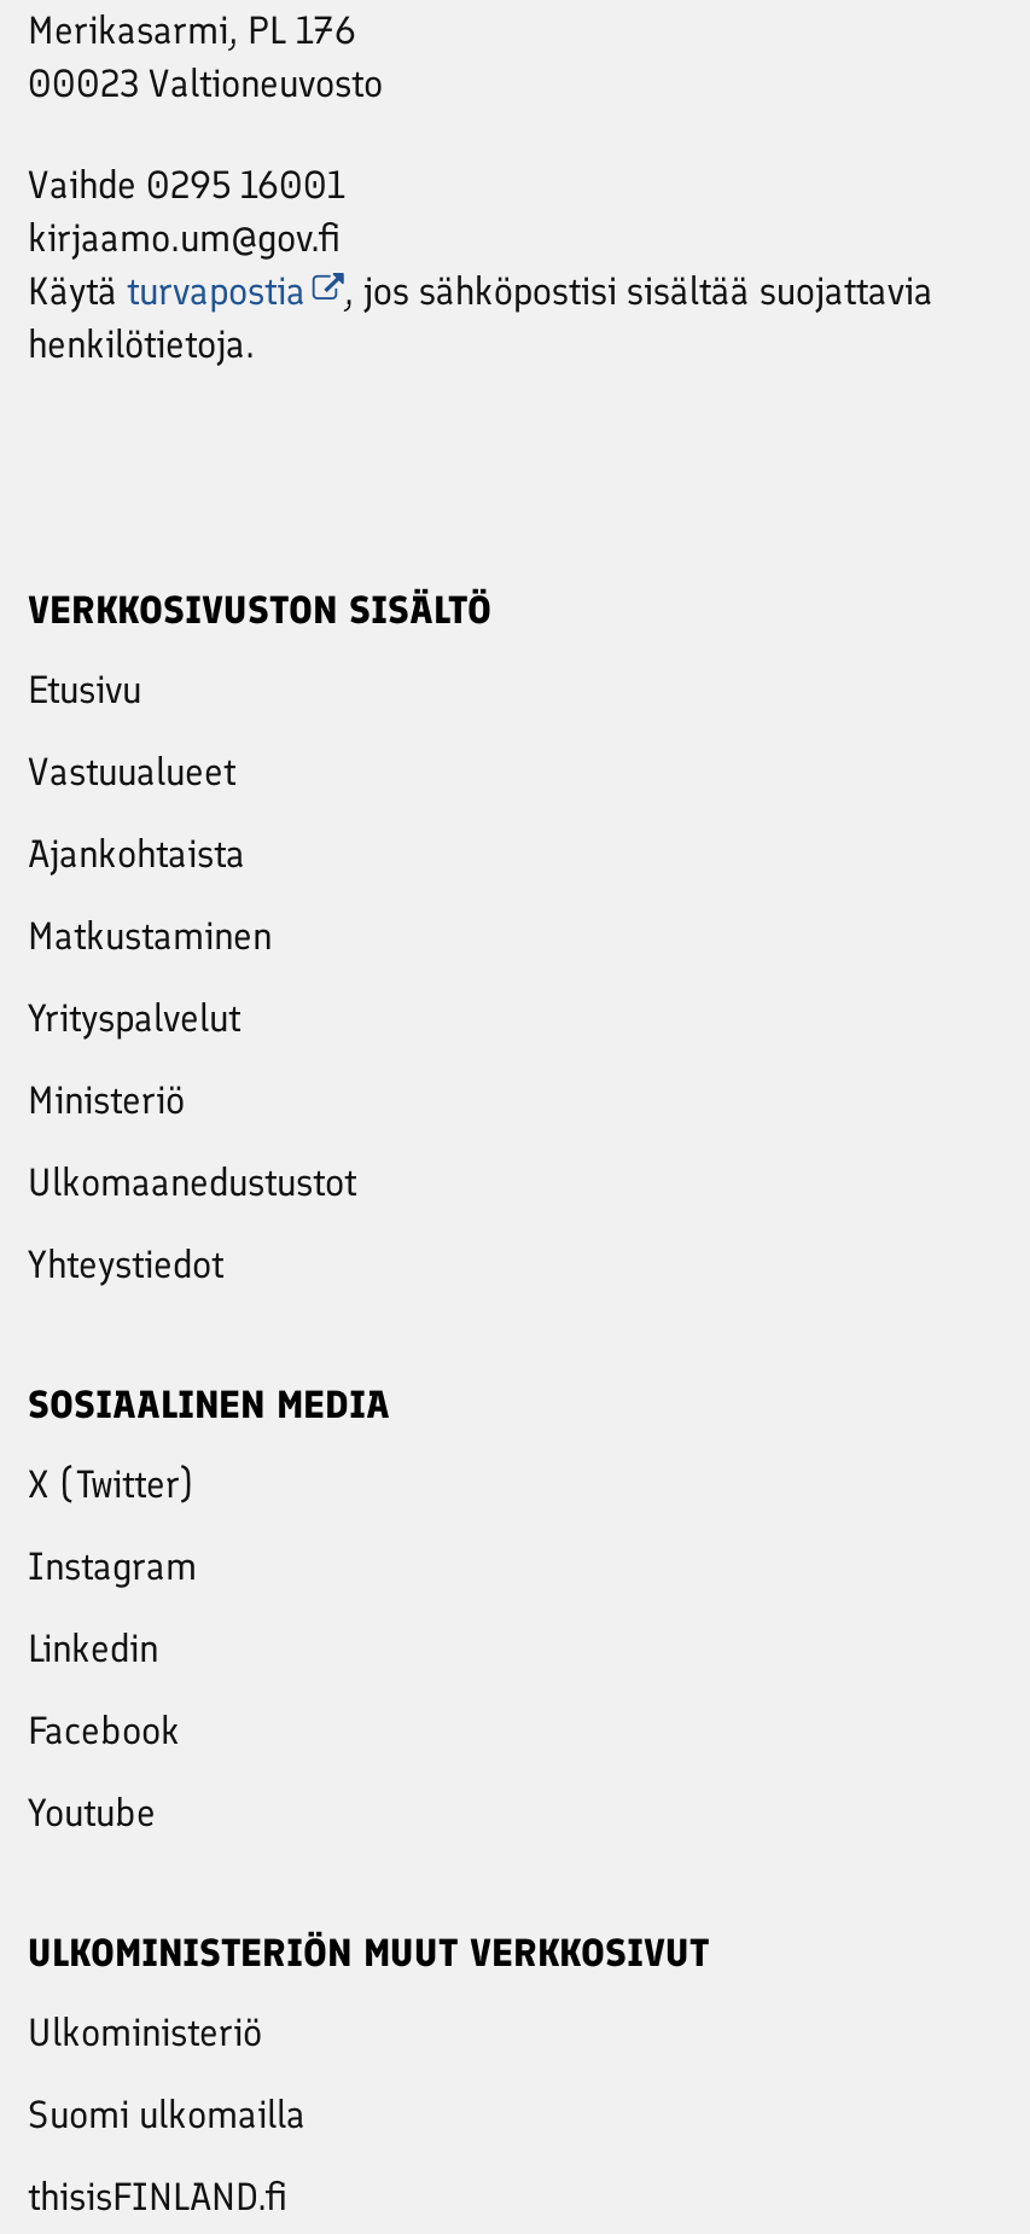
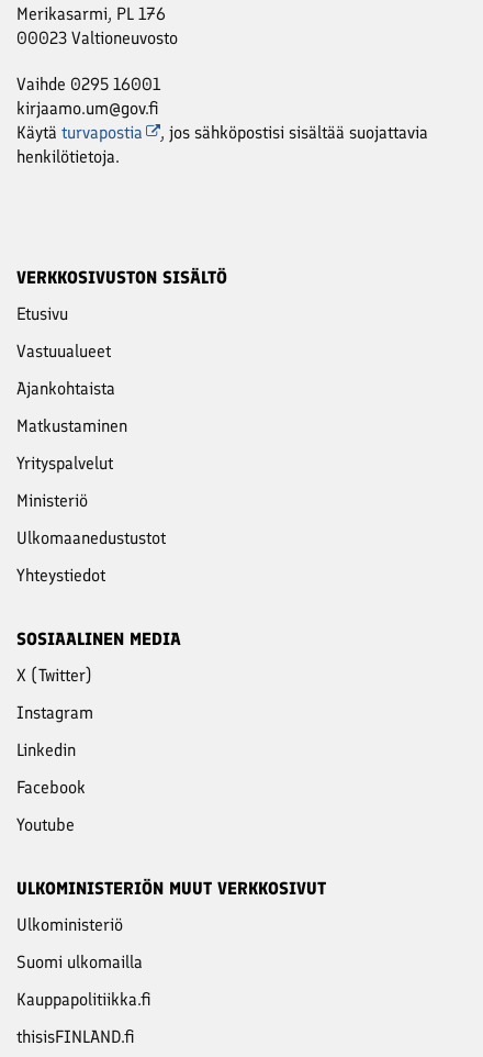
none -> [16,989,151,1010] Kauppapolitiikka.fi

